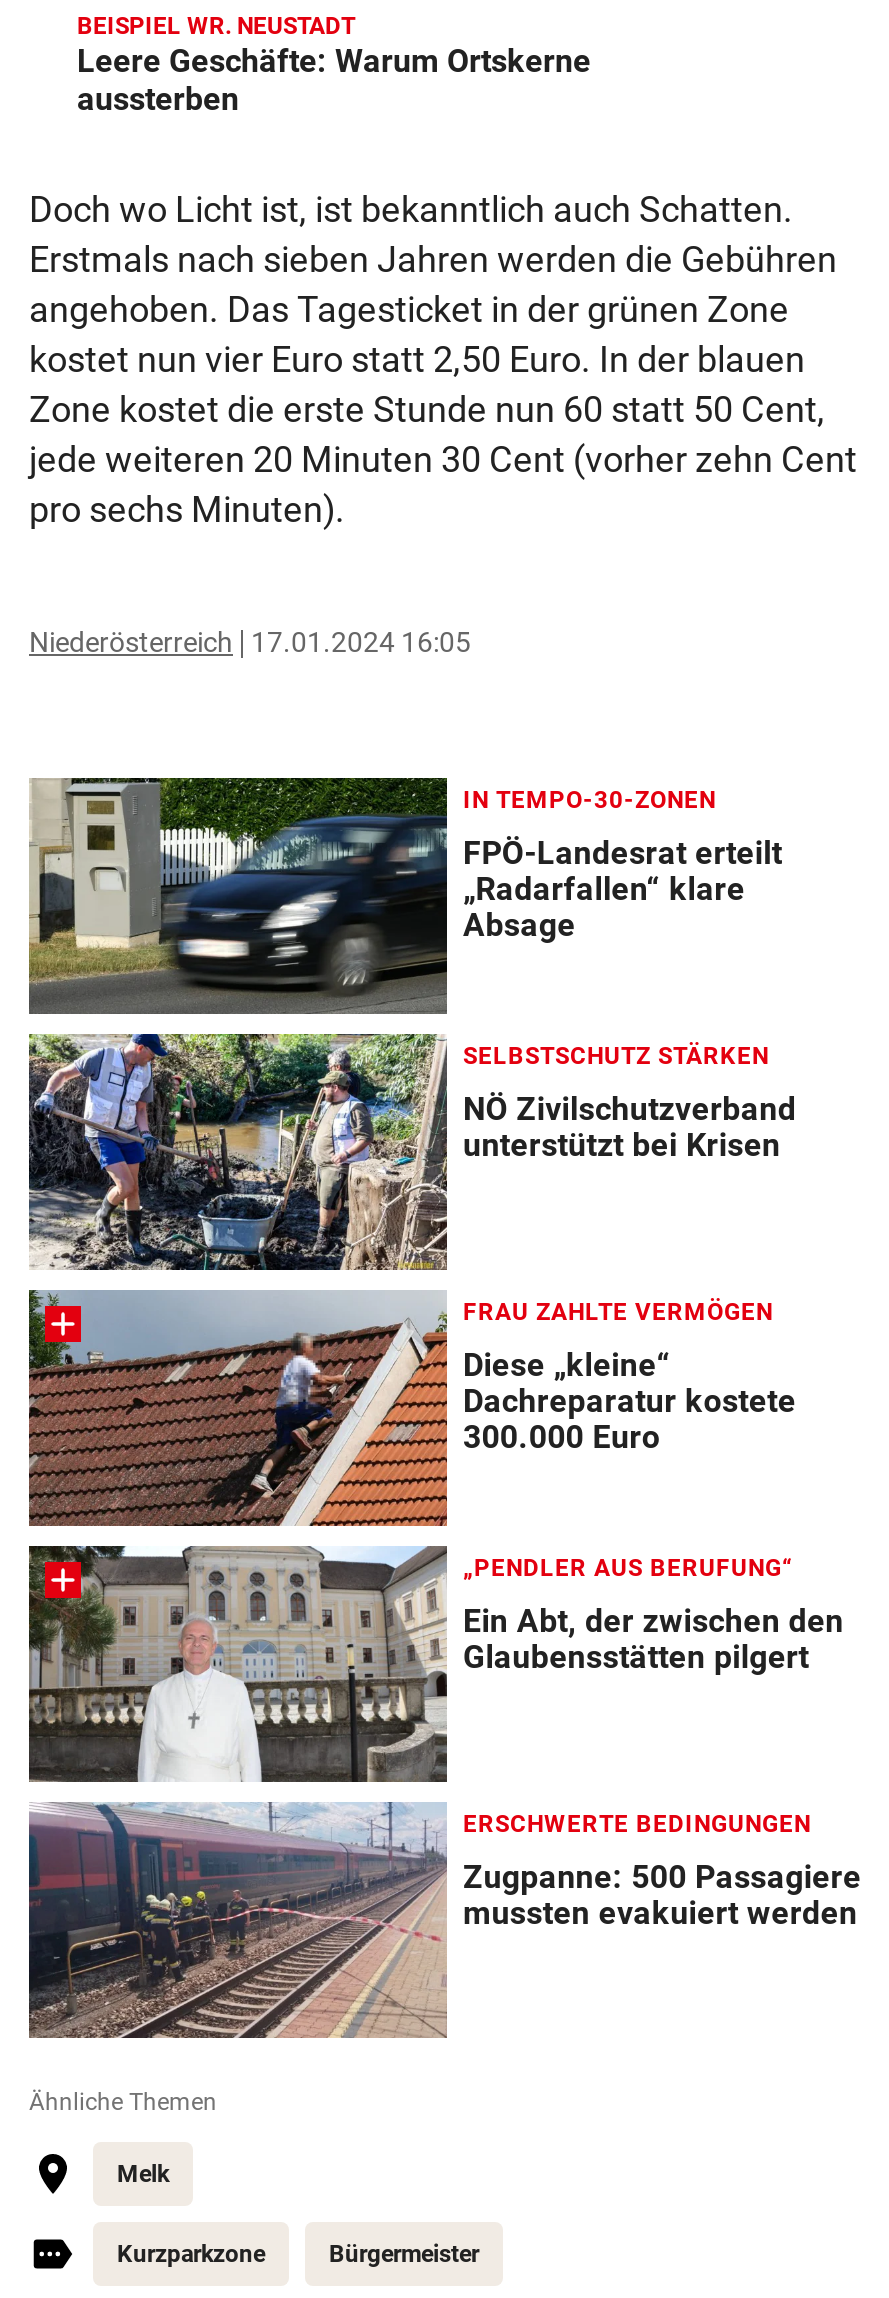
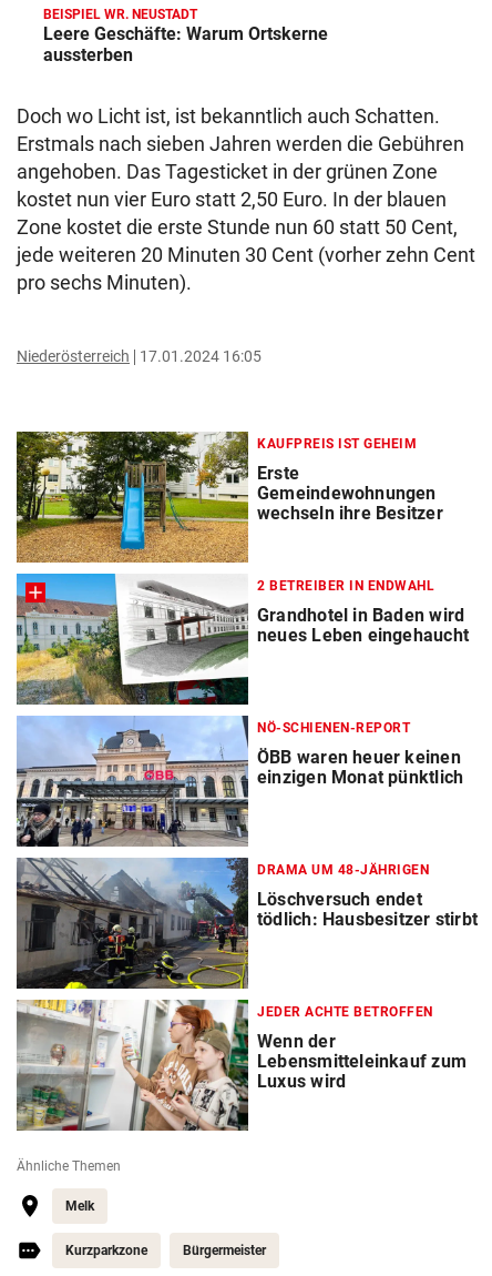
[27,776,716,1016] [image] | IN TEMPO-30-ZONEN -> [16,431,417,564] [image] | KAUFPREIS IST GEHEIM
[463,834,782,944] FPÖ-Landesrat erteilt | „Radarfallen“ klare | Absage -> [257,463,443,524] Erste | Gemeindewohnungen | wechseln ihre Besitzer
[27,1032,769,1272] [image] | SELBSTSCHUTZ STÄRKEN -> [16,573,434,706] [image] | 2 BETREIBER IN ENDWAHL
[463,1090,796,1164] NÖ Zivilschutzverband | unterstützt bei Krisen -> [257,605,469,646] Grandhotel in Baden wird | neues Leben eingehaucht
[27,1288,773,1528] [image] | FRAU ZAHLTE VERMÖGEN -> [16,716,410,848] [image] | NÖ-SCHIENEN-REPORT
[463,1346,796,1456] Diese „kleine“ | Dachreparatur kostete | 300.000 Euro -> [257,747,463,788] ÖBB waren heuer keinen | einzigen Monat pünktlich
[29,1546,793,1784] [image] | „PENDLER AUS BERUFUNG“ -> [17,857,429,990] [image] | DRAMA UM 48-JÄHRIGEN
[463,1603,844,1677] Ein Abt, der zwischen den | Glaubensstätten pilgert -> [257,889,478,930] Löschversuch endet | tödlich: Hausbesitzer stirbt
[27,1802,811,2038] [image] | ERSCHWERTE BEDINGUNGEN -> [16,999,433,1131] [image] | JEDER ACHTE BETROFFEN
[463,1859,861,1933] Zugpanne: 500 Passagiere | mussten evakuiert werden -> [257,1031,467,1092] Wenn der | Lebensmitteleinkauf zum | Luxus wird

